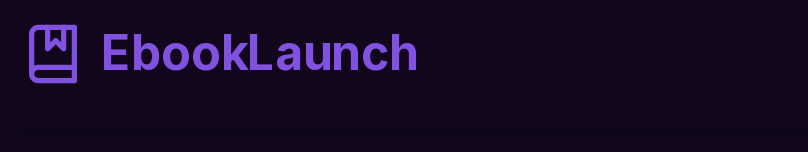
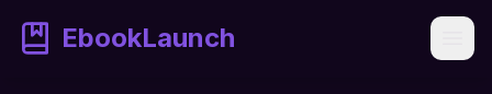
none -> [429,15,476,61] [image]

